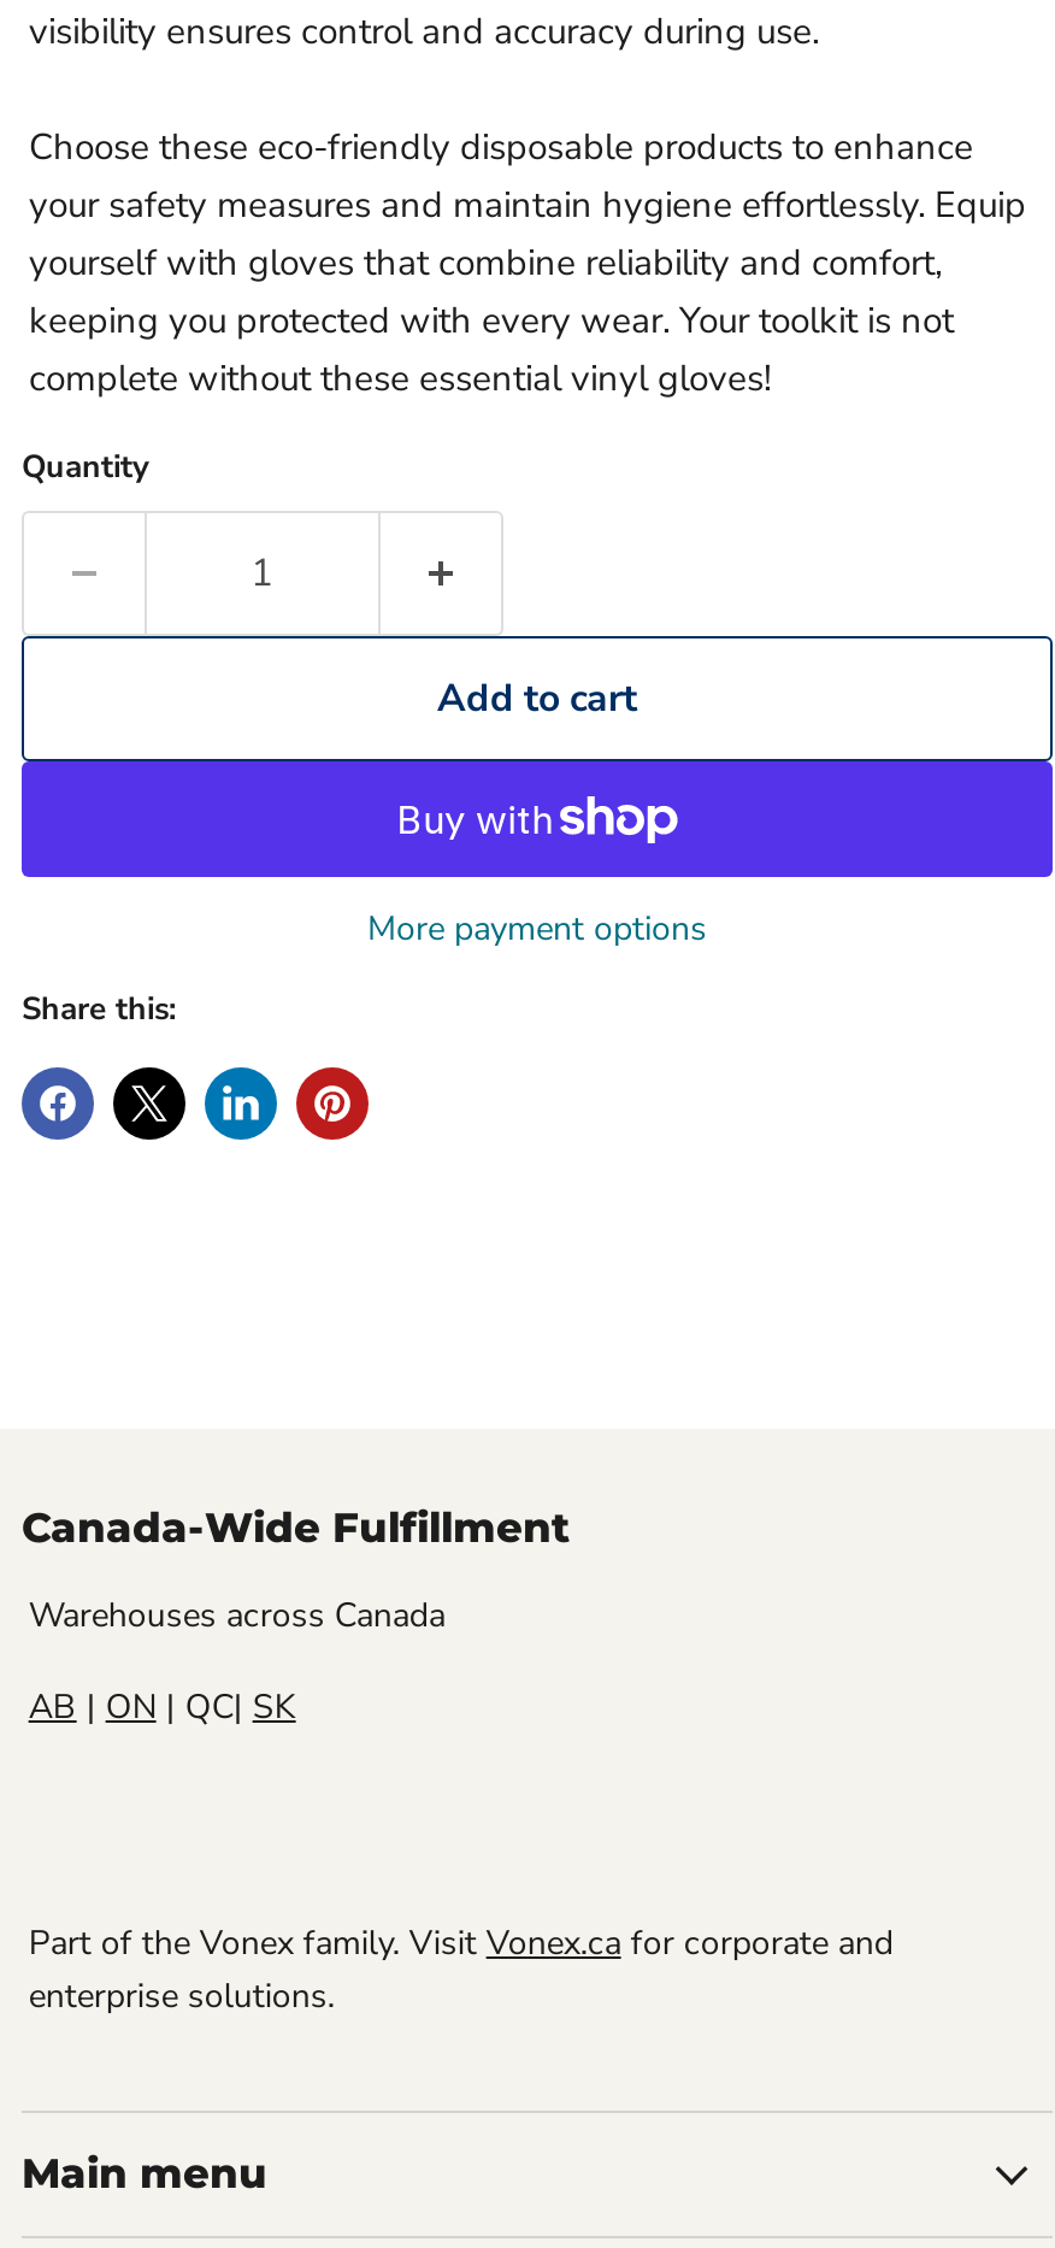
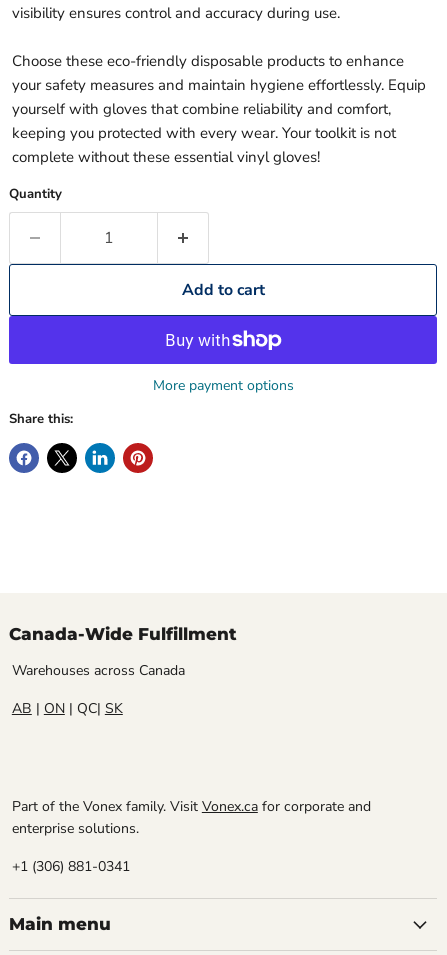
none -> [12,857,130,876] +1 (306) 881-0341

